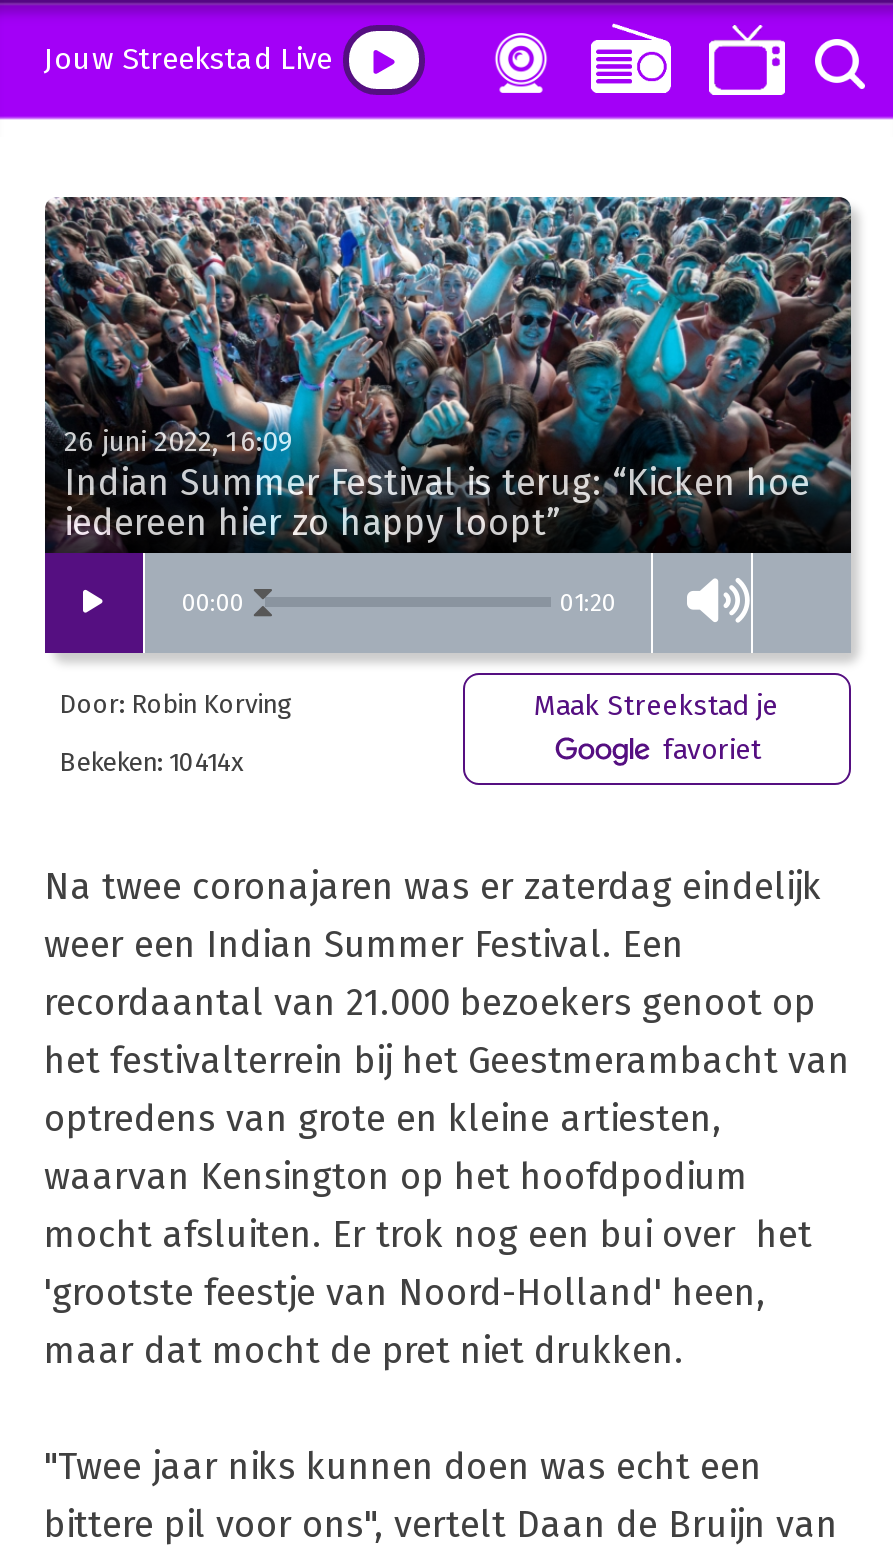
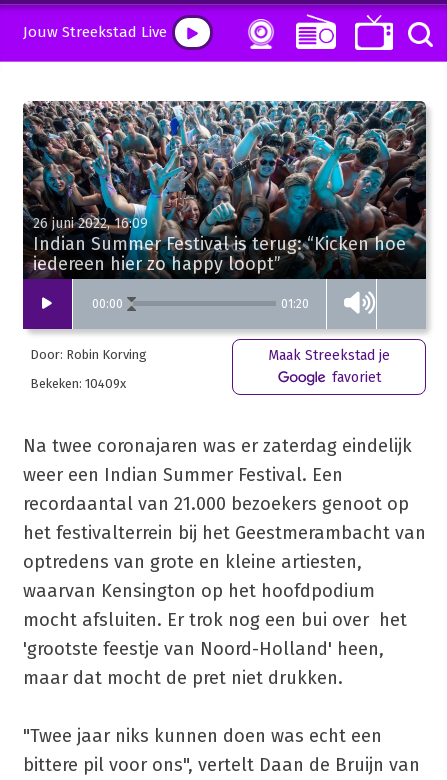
[59,746,243,776] Bekeken: 10414x -> [30,376,126,391] Bekeken: 10409x

